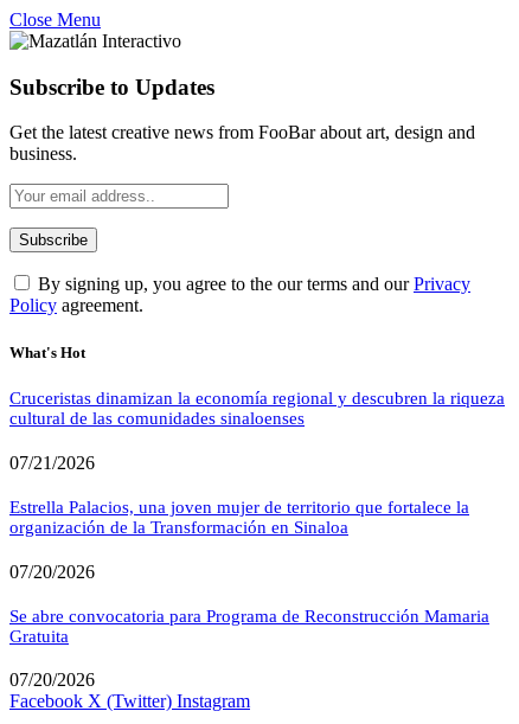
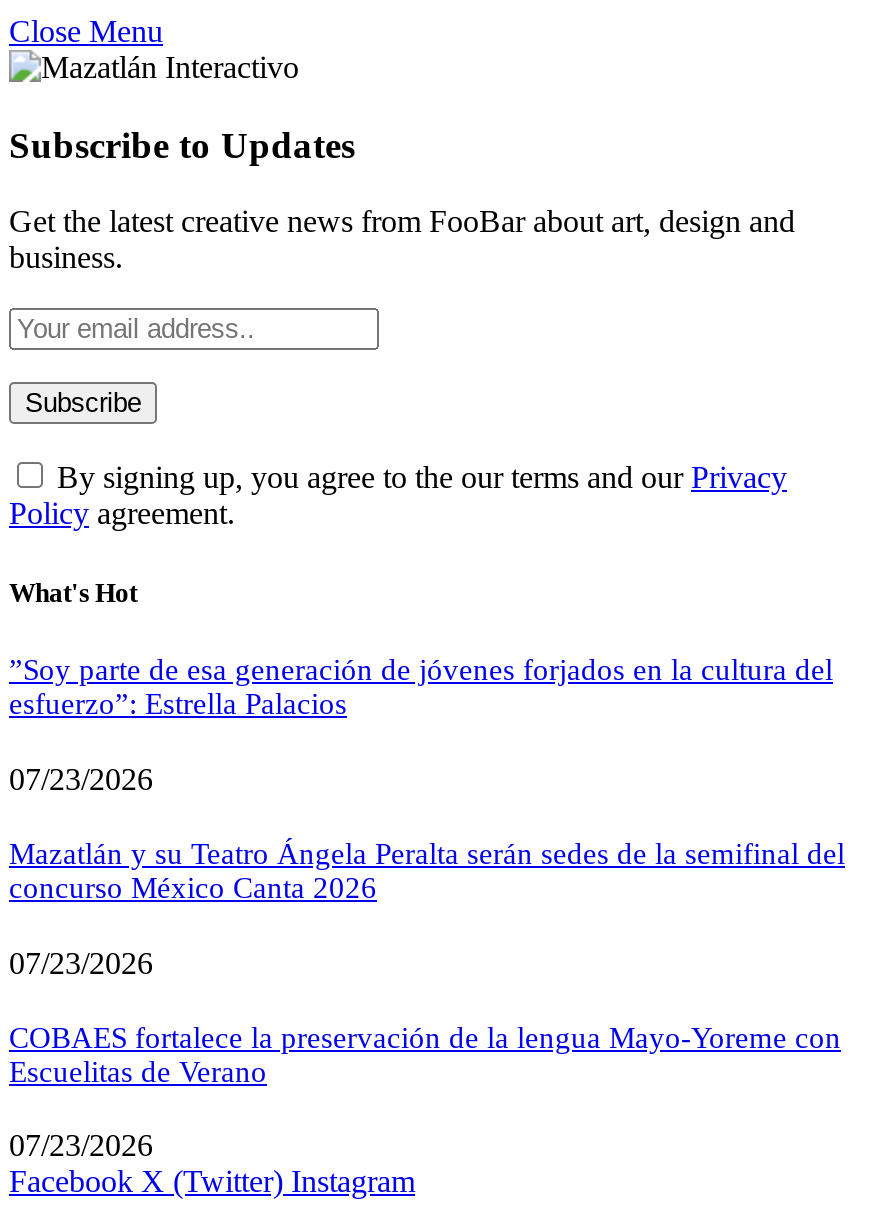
[9,388,505,428] Cruceristas dinamizan la economía regional y descubren la riqueza | cultural de las comunidades sinaloenses -> [9,654,833,720] ”Soy parte de esa generación de jóvenes forjados en la cultura del | esfuerzo”: Estrella Palacios
[9,452,95,472] 07/21/2026 -> [9,761,153,795] 07/23/2026
[9,497,469,536] Estrella Palacios, una joven mujer de territorio que fortalece la | organización de la Transformación en Sinaloa -> [9,837,845,903] Mazatlán y su Teatro Ángela Peralta serán sedes de la semifinal del | concurso México Canta 2026
[9,561,95,581] 07/20/2026 -> [9,945,153,979] 07/23/2026
[9,606,489,645] Se abre convocatoria para Programa de Reconstrucción Mamaria | Gratuita -> [9,1021,841,1087] COBAES fortalece la preservación de la lengua Mayo-Yoreme con | Escuelitas de Verano
[9,670,95,690] 07/20/2026 -> [9,1129,153,1163] 07/23/2026

